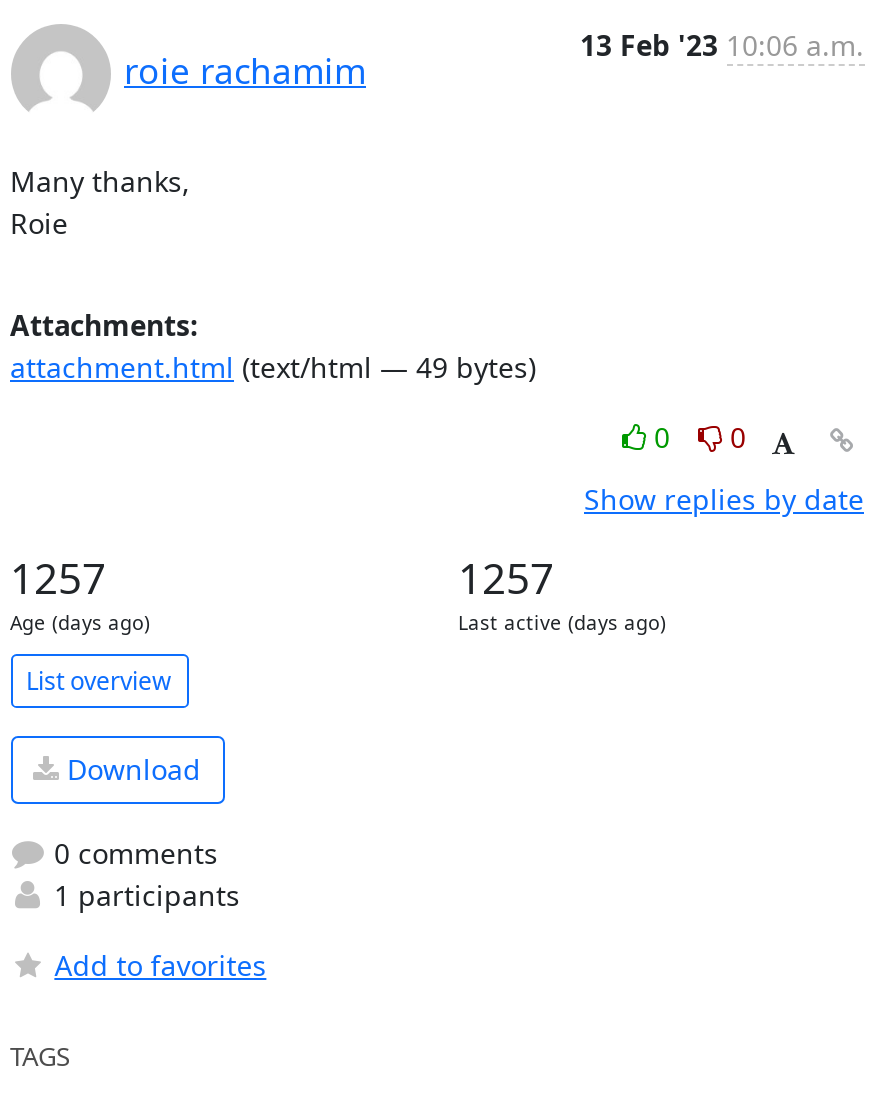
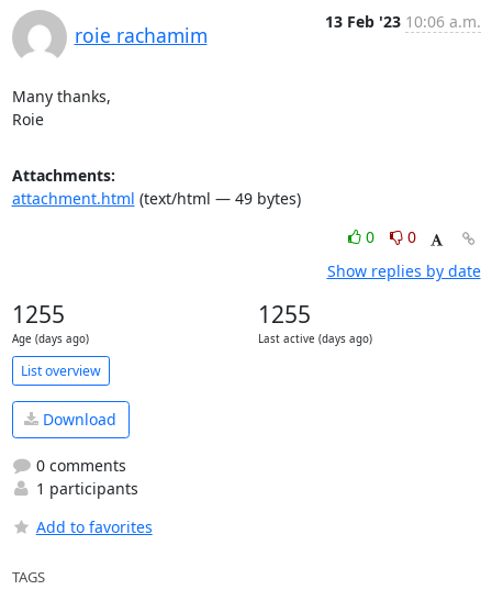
[10,550,106,606] 1257 -> [12,299,64,330] 1255
[458,550,554,606] 1257 -> [258,299,310,330] 1255

